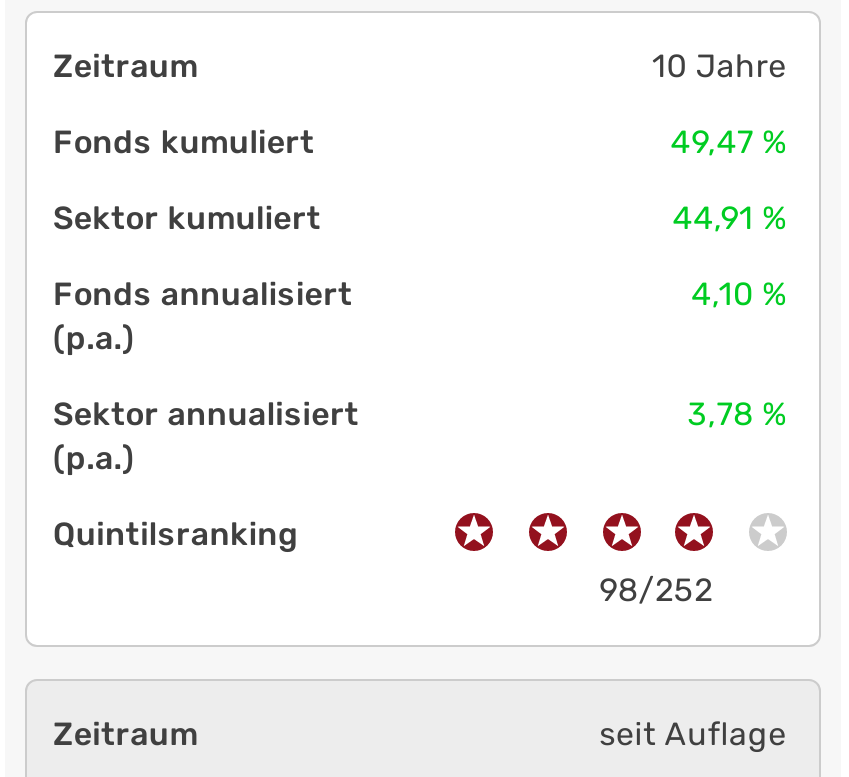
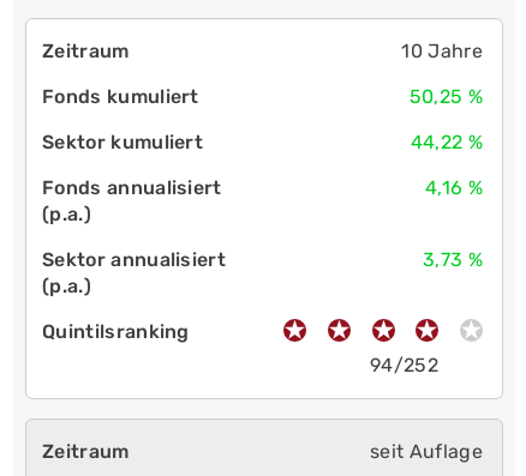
[671,122,787,160] 49,47 % -> [409,85,483,108] 50,25 %
[673,198,787,236] 44,91 % -> [410,130,483,153] 44,22 %
[691,274,787,312] 4,10 % -> [425,176,483,199] 4,16 %
[687,394,787,432] 3,78 % -> [423,248,483,271] 3,73 %
[599,570,713,608] 98/252 -> [370,353,438,376] 94/252

